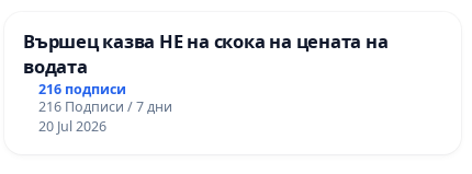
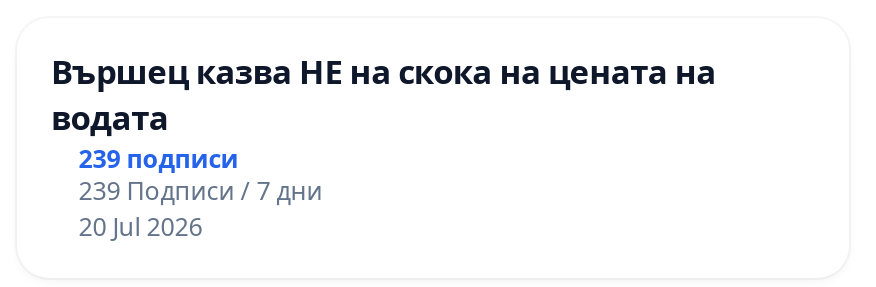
[38,79,126,98] 216 подписи -> [79,141,239,175] 239 подписи
[38,97,172,116] 216 Подписи / 7 дни -> [79,173,323,207] 239 Подписи / 7 дни

